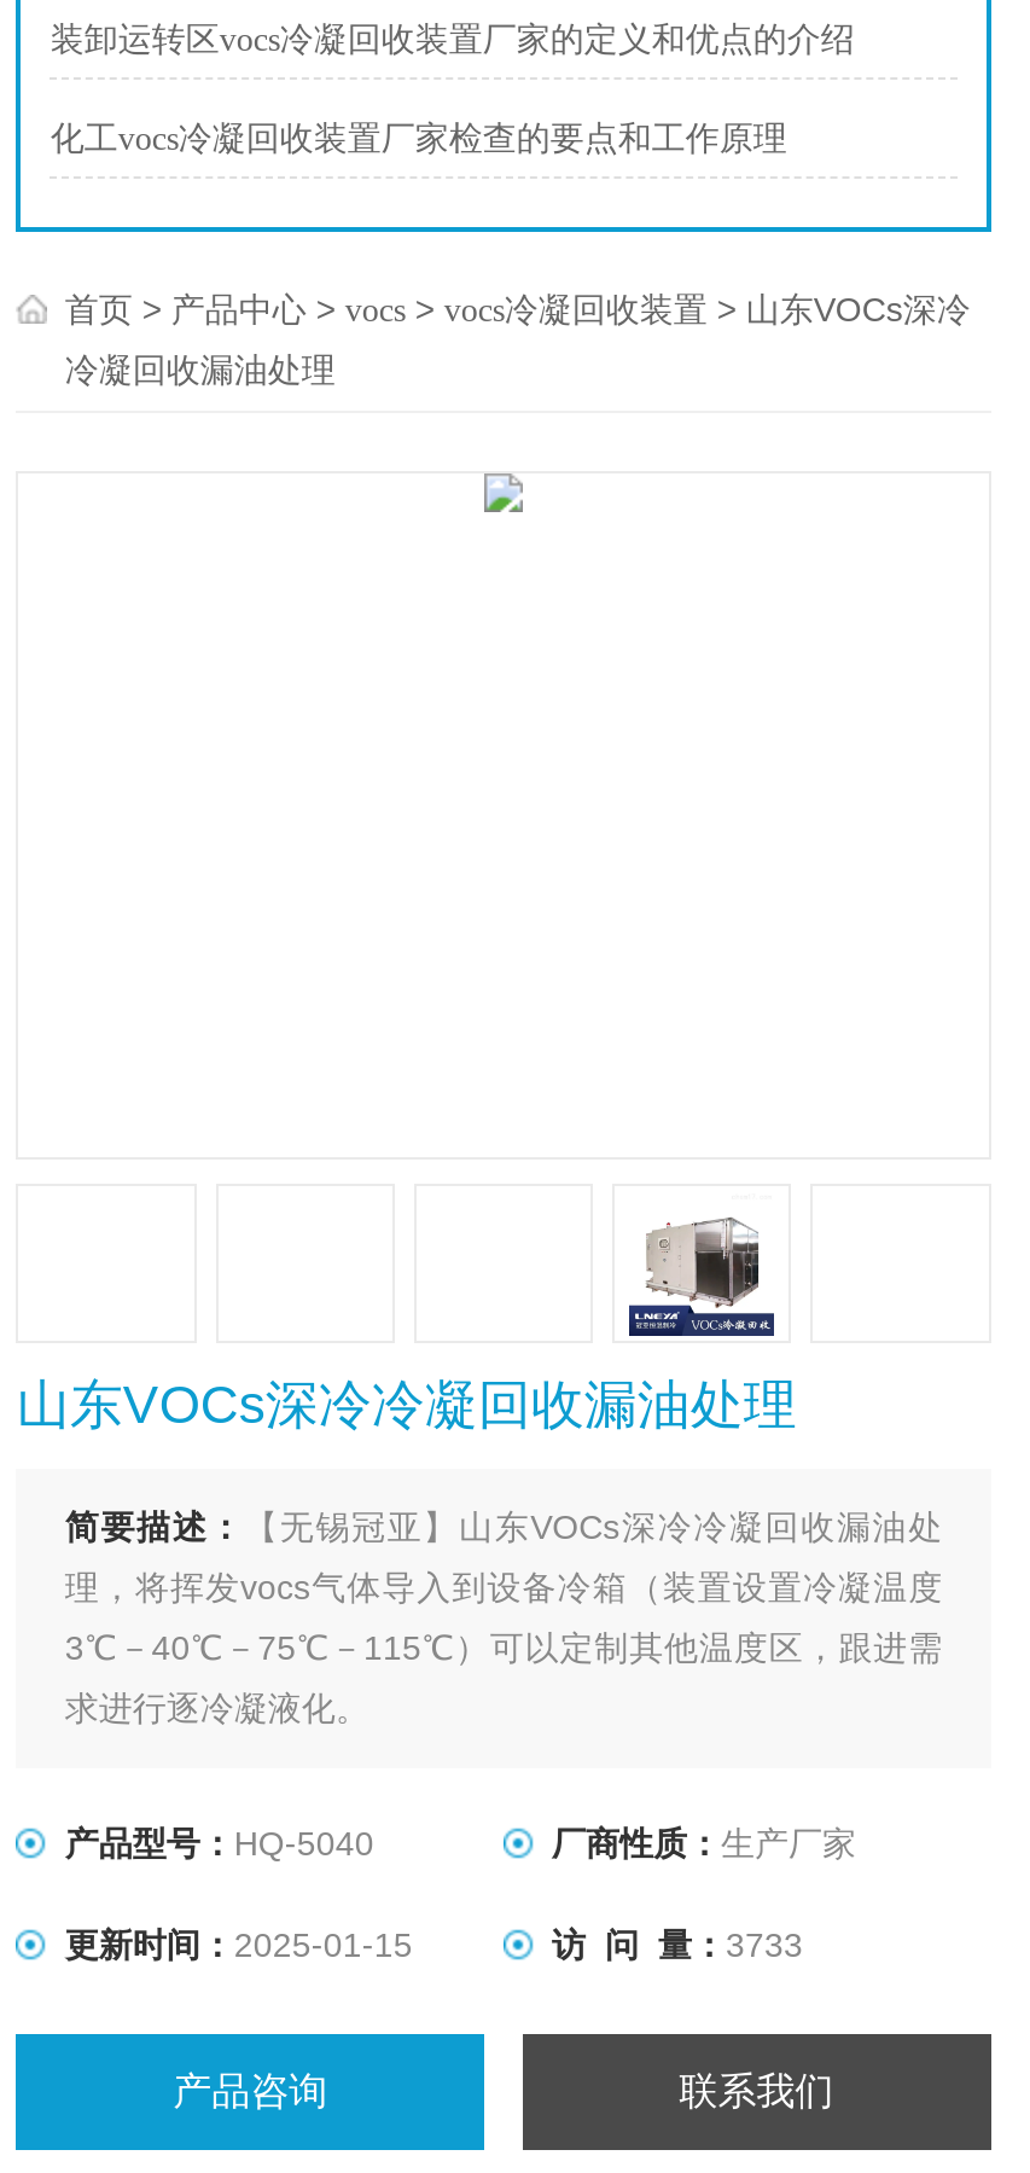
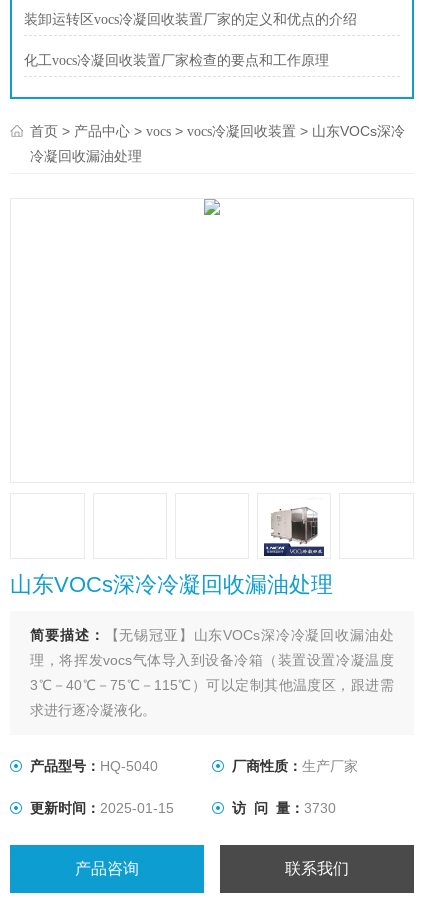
[552,1926,803,1965] 访 问 量：3733 -> [232,800,336,816] 访 问 量：3730

